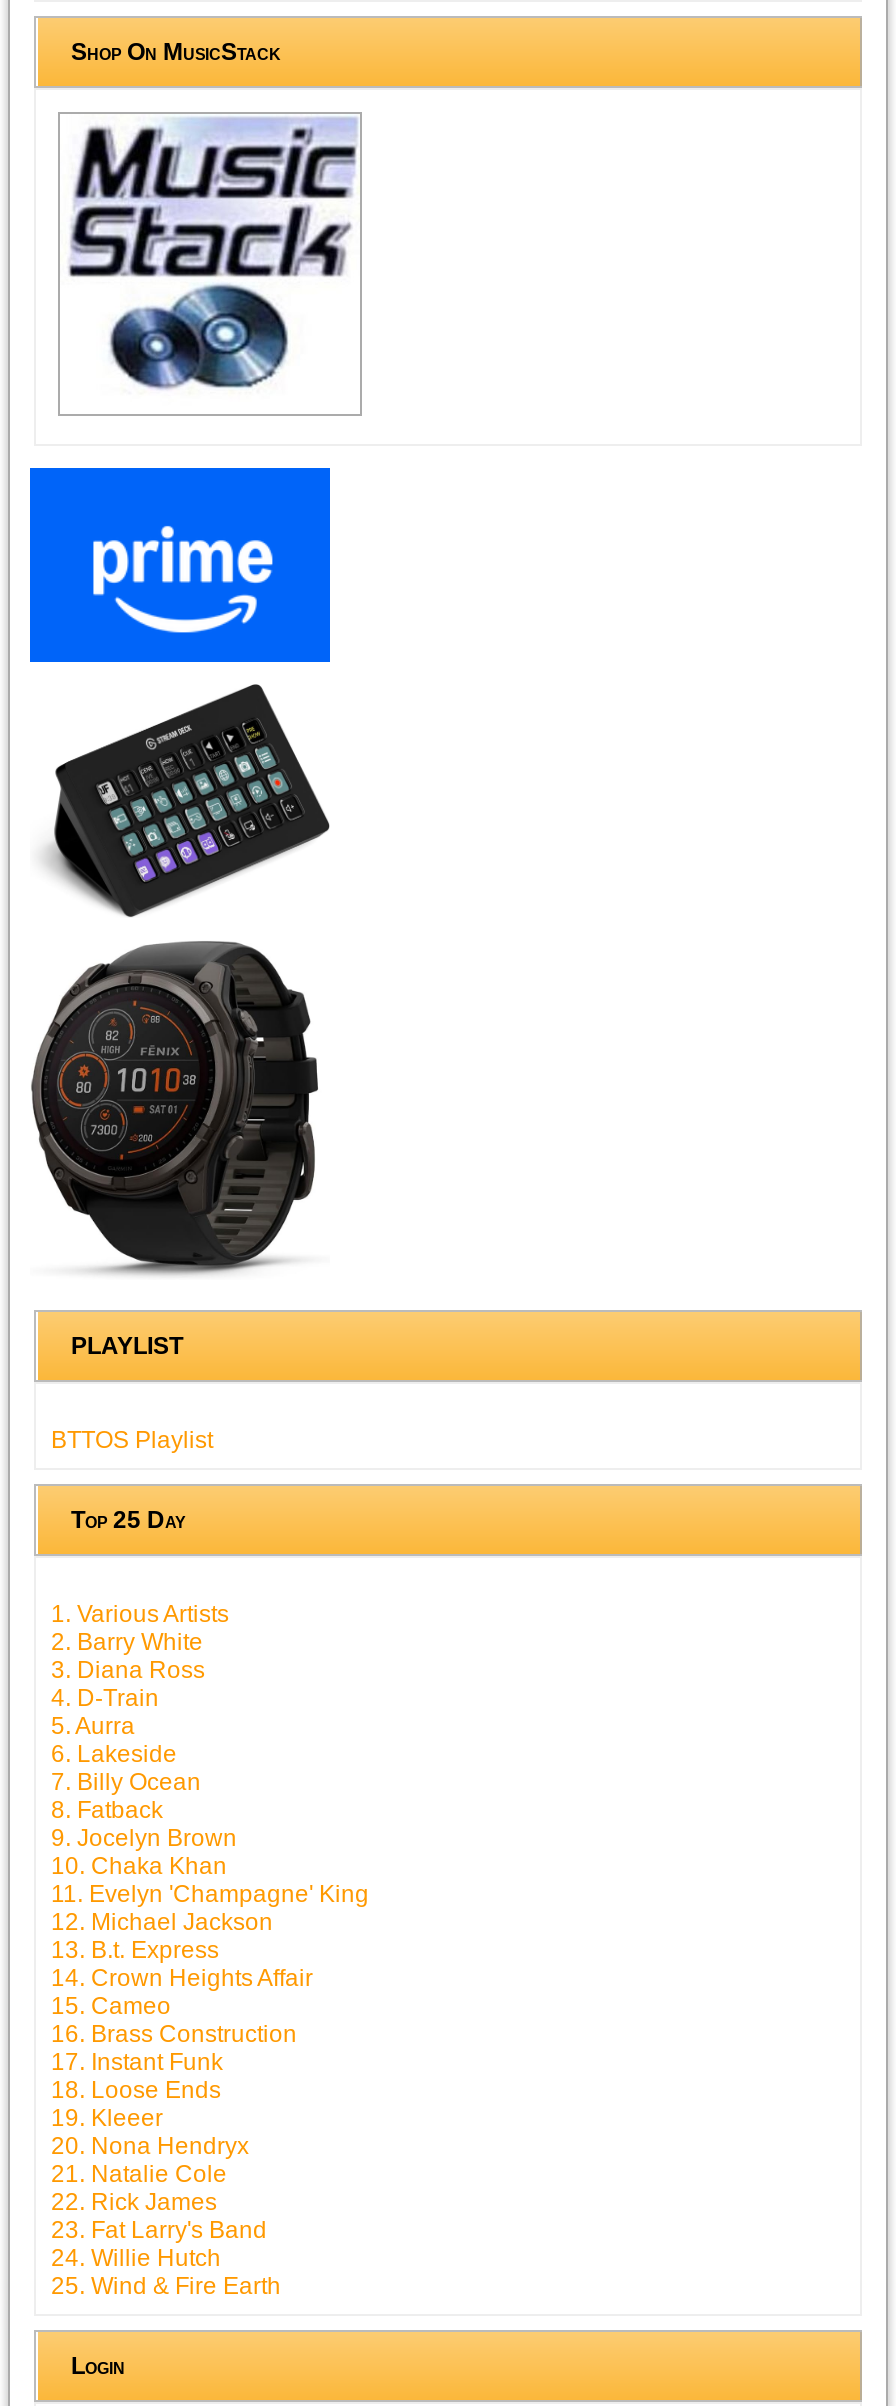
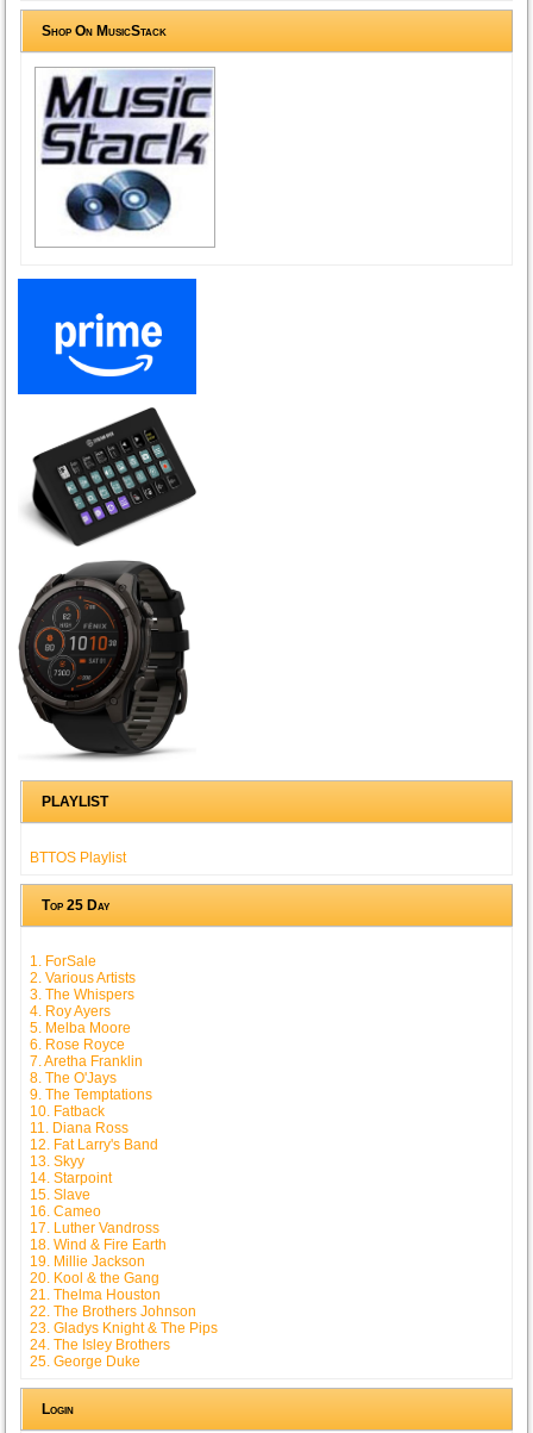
[51,1599,369,2299] 1. Various Artists | 2. Barry White | 3. Diana Ross | 4. D-Train | 5. Aurra | 6. Lakeside | 7. Billy Ocean | 8. Fatback | 9. Jocelyn Brown | 10. Chaka Khan | 11. Evelyn 'Champagne' King | 12. Michael Jackson | 13. B.t. Express | 14. Crown Heights Affair | 15. Cameo | 16. Brass Construction | 17. Instant Funk | 18. Loose Ends | 19. Kleeer | 20. Nona Hendryx | 21. Natalie Cole | 22. Rick James | 23. Fat Larry's Band | 24. Willie Hutch | 25. Wind & Fire Earth -> [30,952,218,1369] 1. ForSale | 2. Various Artists | 3. The Whispers | 4. Roy Ayers | 5. Melba Moore | 6. Rose Royce | 7. Aretha Franklin | 8. The O'Jays | 9. The Temptations | 10. Fatback | 11. Diana Ross | 12. Fat Larry's Band | 13. Skyy | 14. Starpoint | 15. Slave | 16. Cameo | 17. Luther Vandross | 18. Wind & Fire Earth | 19. Millie Jackson | 20. Kool & the Gang | 21. Thelma Houston | 22. The Brothers Johnson | 23. Gladys Knight & The Pips | 24. The Isley Brothers | 25. George Duke

